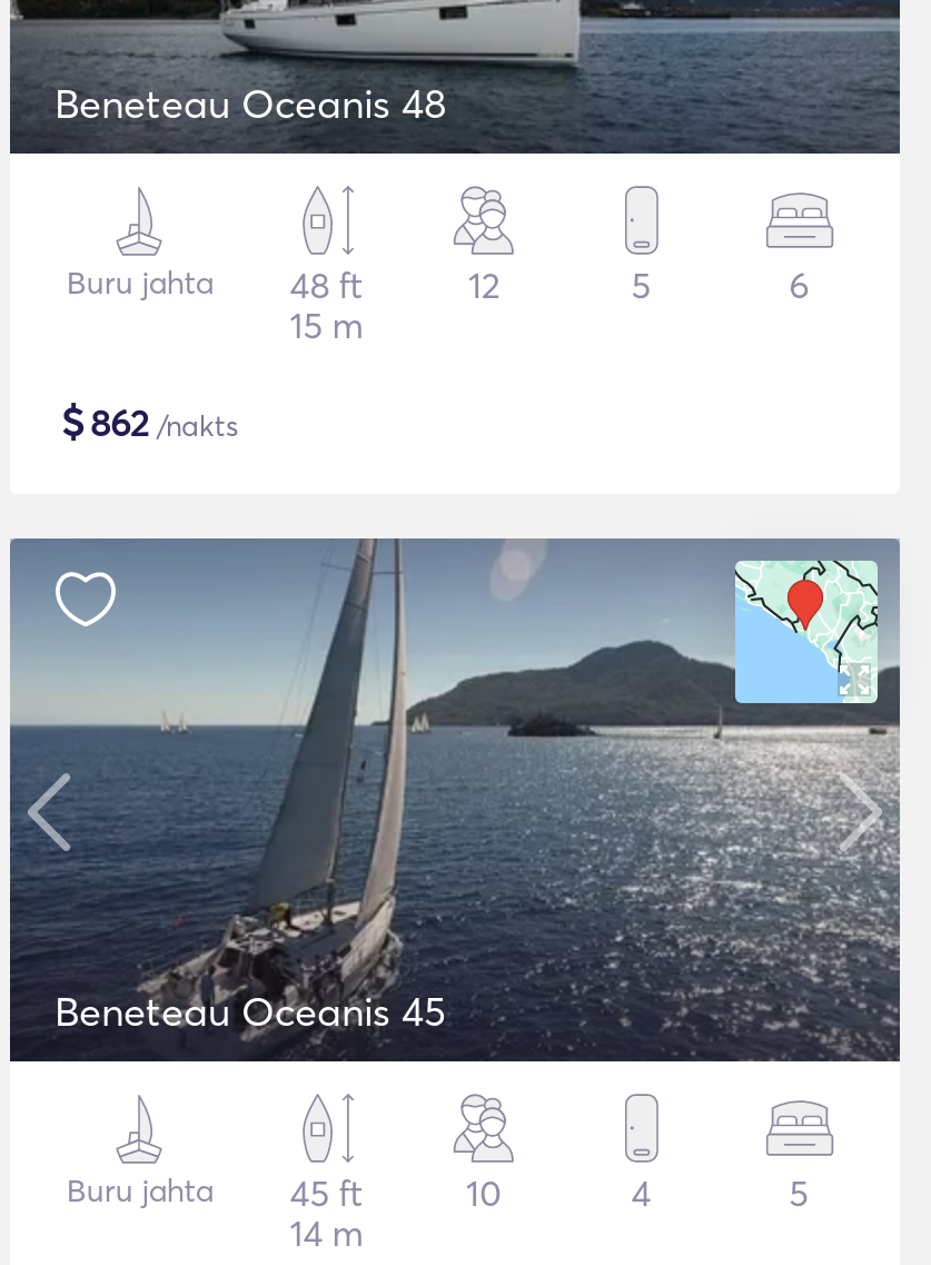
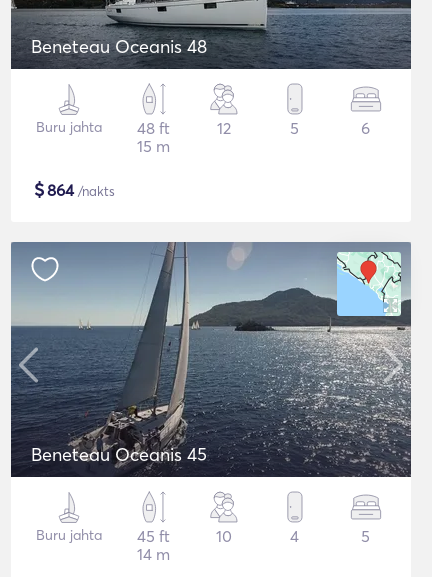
[61,396,239,447] $862 /nakts -> [34,178,115,201] $864 /nakts

